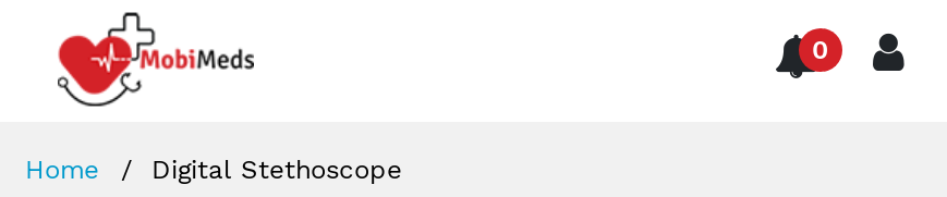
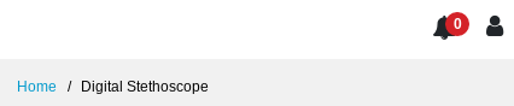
[56,11,256,109] [image] -> none

